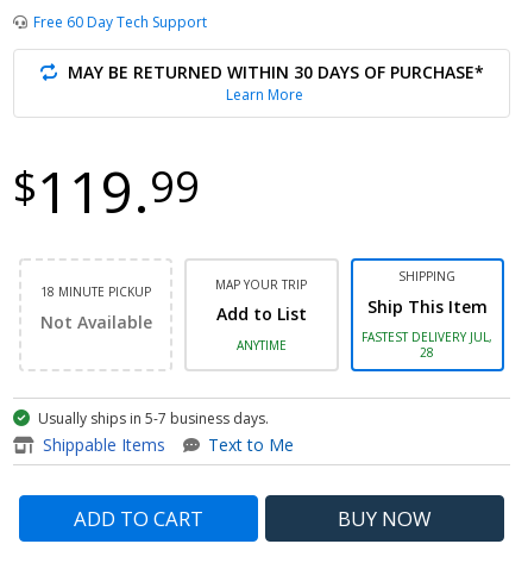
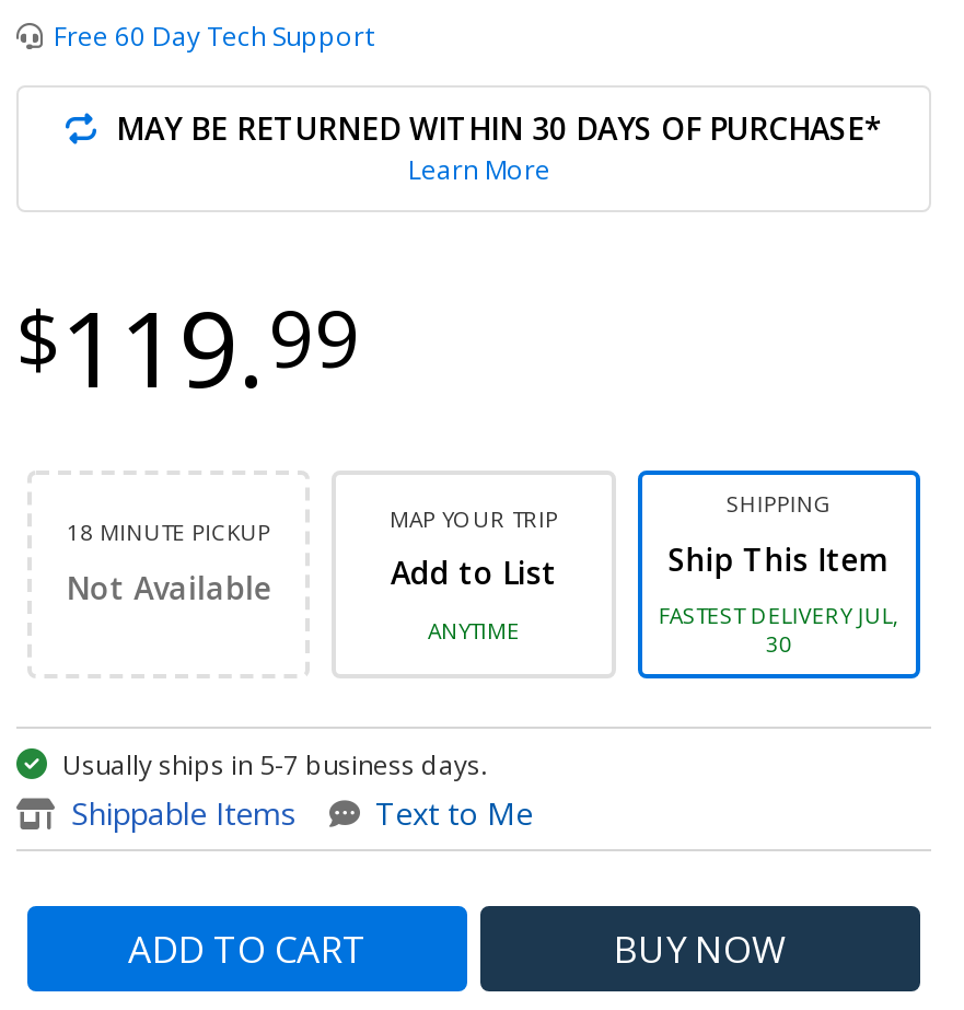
[420,344,434,361] 28 -> [766,629,792,659] 30

